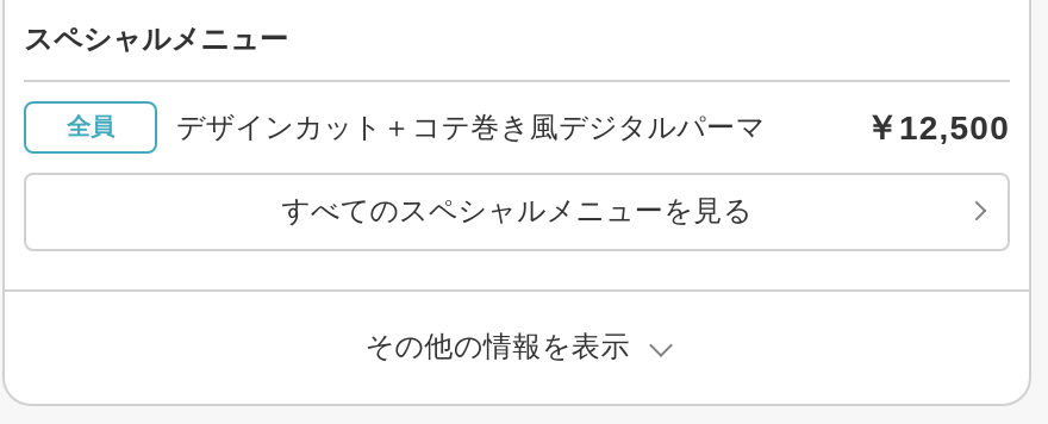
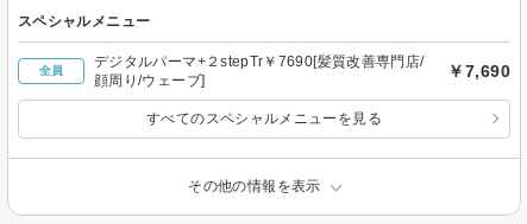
[176,108,1010,146] デザインカット＋コテ巻き風デジタルパーマ | ￥12,500 -> [94,53,510,89] デジタルパーマ+２stepTr￥7690[髪質改善専門店/ | 顔周り/ウェーブ] | ￥7,690

